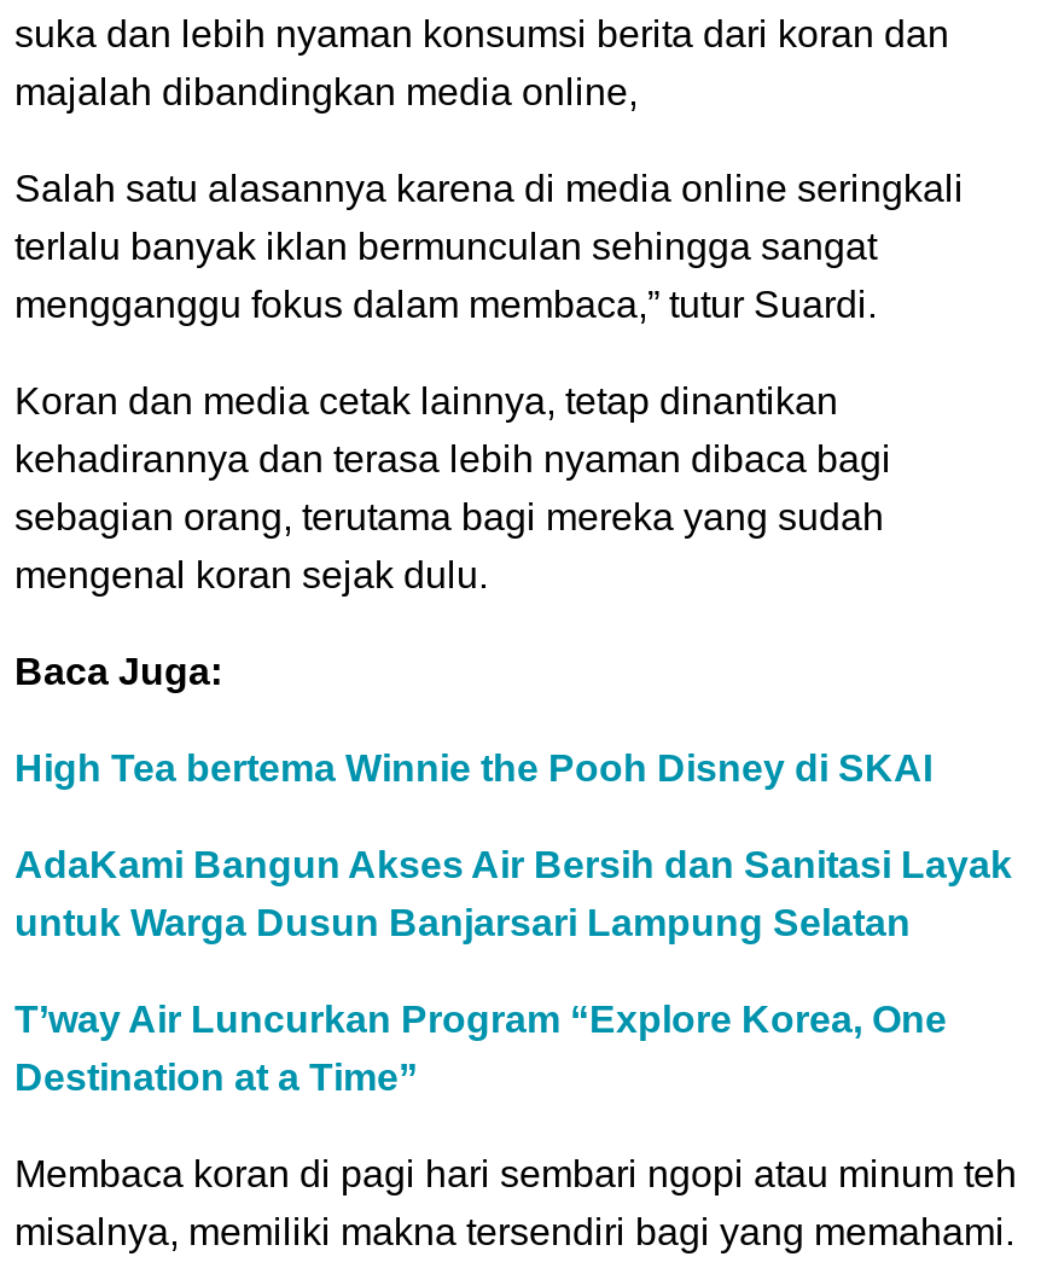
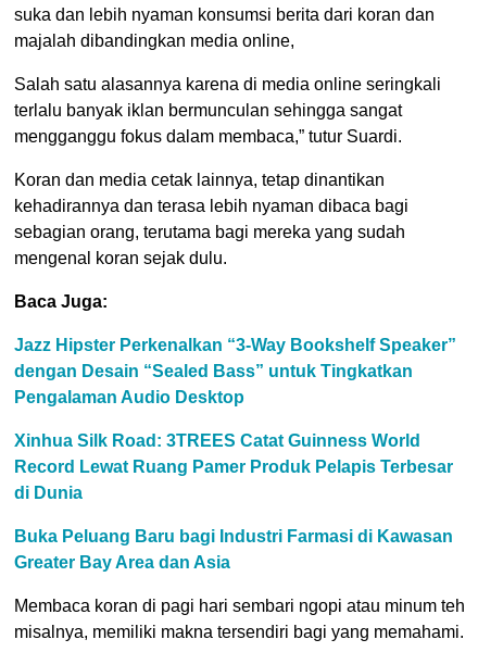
[14,747,932,788] High Tea bertema Winnie the Pooh Disney di SKAI -> [14,336,456,407] Jazz Hipster Perkenalkan “3-Way Bookshelf Speaker” | dengan Desain “Sealed Bass” untuk Tingkatkan | Pengalaman Audio Desktop
[14,843,1012,942] AdaKami Bangun Akses Air Bersih dan Sanitasi Layak | untuk Warga Dusun Banjarsari Lampung Selatan -> [14,432,453,502] Xinhua Silk Road: 3TREES Catat Guinness World | Record Lewat Ruang Pamer Produk Pelapis Terbesar | di Dunia
[14,998,947,1097] T’way Air Luncurkan Program “Explore Korea, One | Destination at a Time” -> [14,527,453,572] Buka Peluang Baru bagi Industri Farmasi di Kawasan | Greater Bay Area dan Asia

